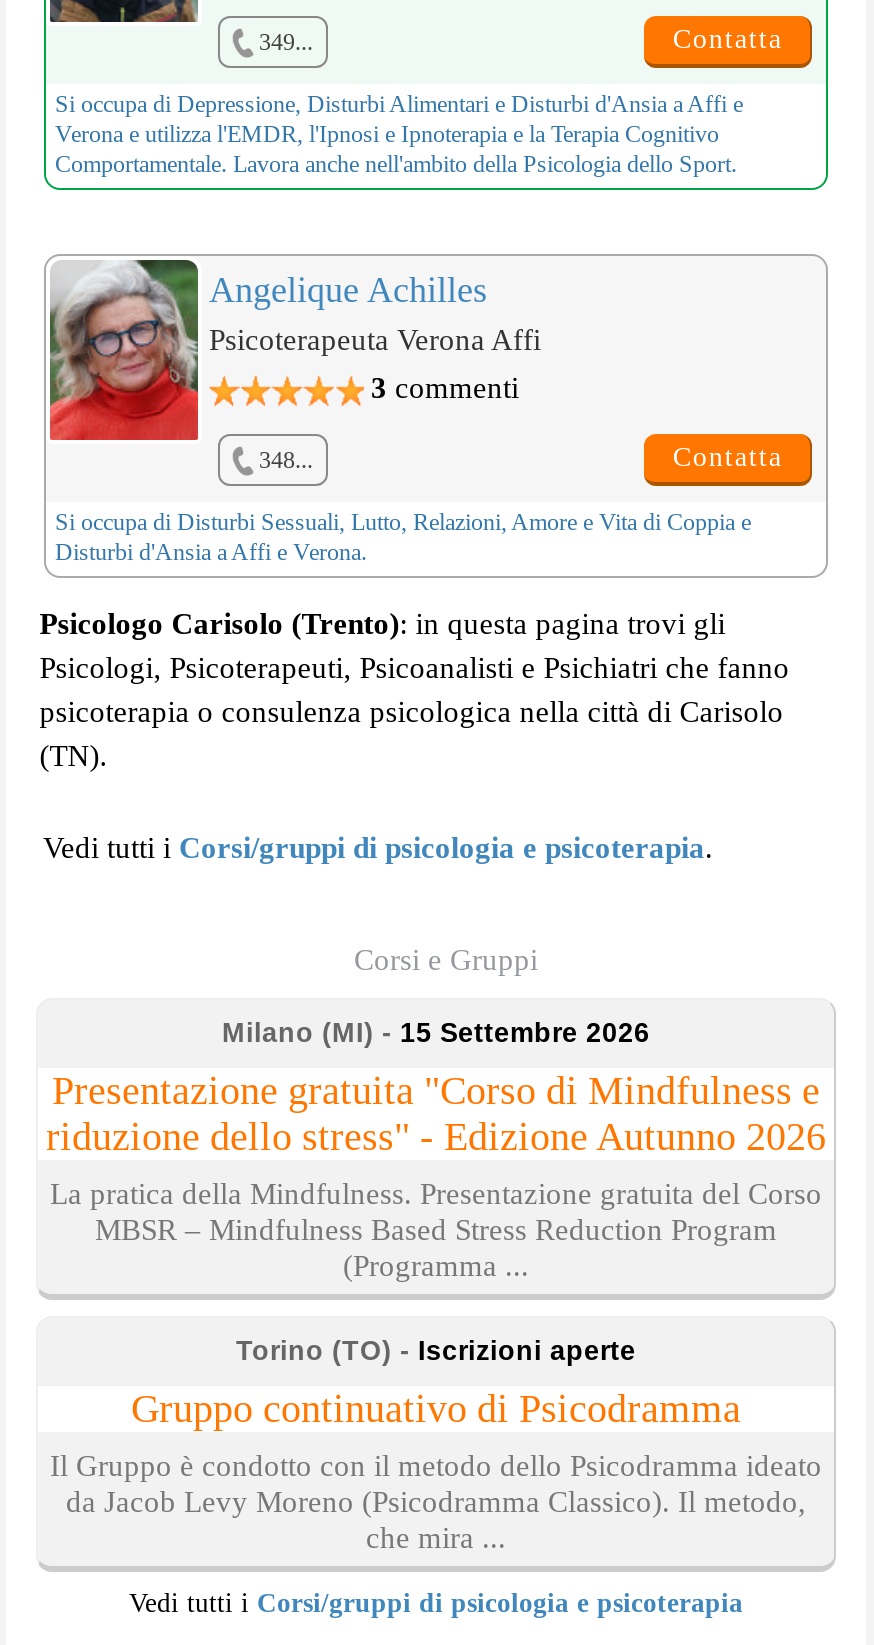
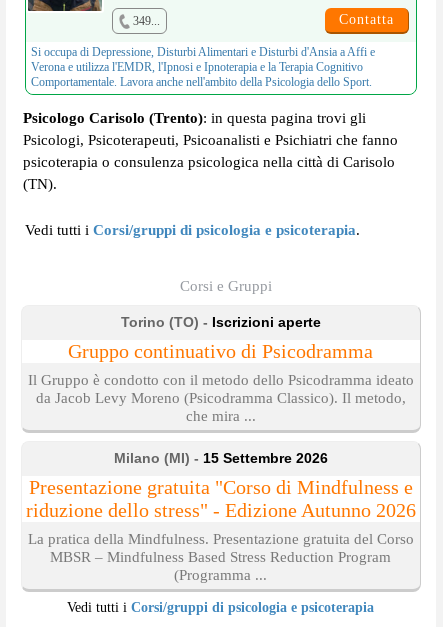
[44,254,828,567] [image] | Angelique Achilles | Psicoterapeuta Verona Affi | 3 commenti | 348... | Contatta | Si occupa di Disturbi Sessuali, Lutto, Relazioni, Amore e Vita di Coppia e | Disturbi d'Ansia a Affi e Verona. -> none
moved [50,1336,822,1554] -> [28,315,414,424]: Torino (TO) - Iscrizioni aperte | Gruppo continuativo di Psicodramma | Il Gruppo è condotto con il metodo dello Psicodramma ideato | da Jacob Levy Moreno (Psicodramma Classico). Il metodo, | che mira ...

